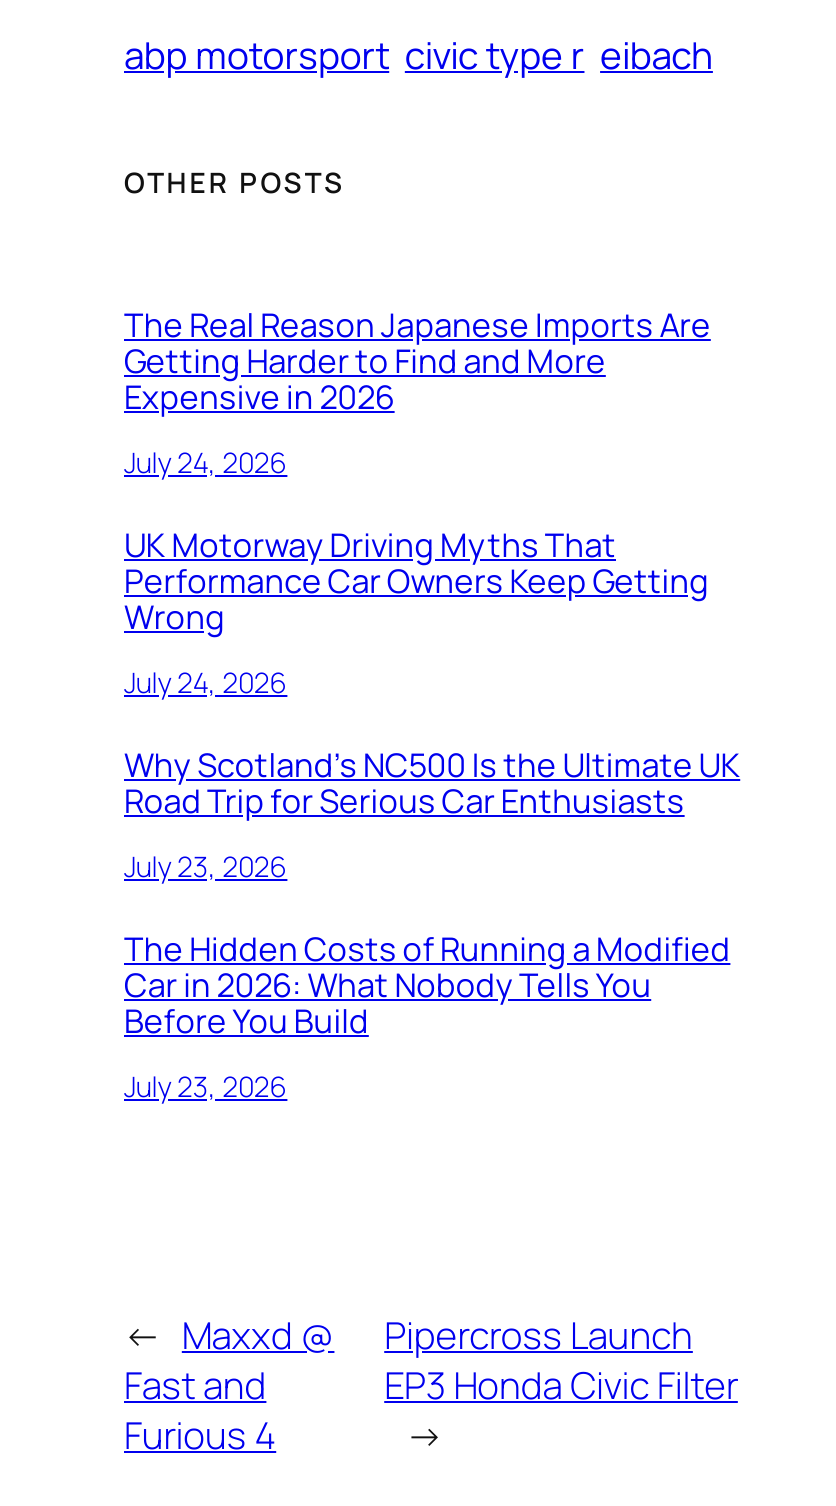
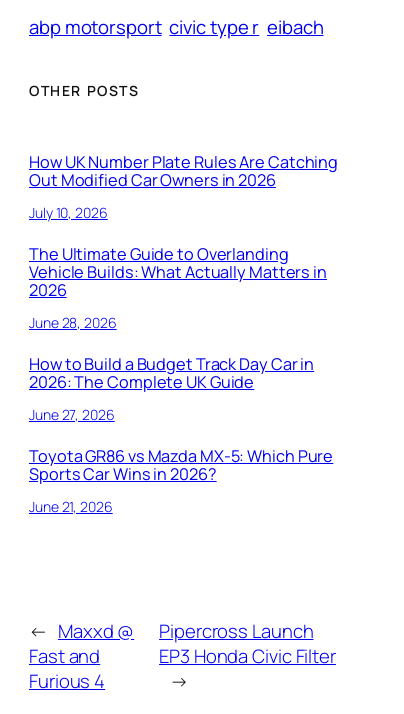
[124,304,711,420] The Real Reason Japanese Imports Are | Getting Harder to Find and More | Expensive in 2026 -> [29,151,338,191] How UK Number Plate Rules Are Catching | Out Modified Car Owners in 2026
[124,443,287,481] July 24, 2026 -> [29,203,108,222] July 10, 2026
[124,524,709,640] UK Motorway Driving Myths That | Performance Car Owners Keep Getting | Wrong -> [29,243,327,301] The Ultimate Guide to Overlanding | Vehicle Builds: What Actually Matters in | 2026
[124,663,287,701] July 24, 2026 -> [29,313,117,332] June 28, 2026
[124,744,740,824] Why Scotland’s NC500 Is the Ultimate UK | Road Trip for Serious Car Enthusiasts -> [29,353,314,393] How to Build a Budget Track Day Car in | 2026: The Complete UK Guide
[124,847,287,885] July 23, 2026 -> [29,405,115,424] June 27, 2026
[124,928,730,1044] The Hidden Costs of Running a Modified | Car in 2026: What Nobody Tells You | Before You Build -> [29,445,333,485] Toyota GR86 vs Mazda MX-5: Which Pure | Sports Car Wins in 2026?
[124,1067,287,1105] July 23, 2026 -> [29,497,113,516] June 21, 2026

